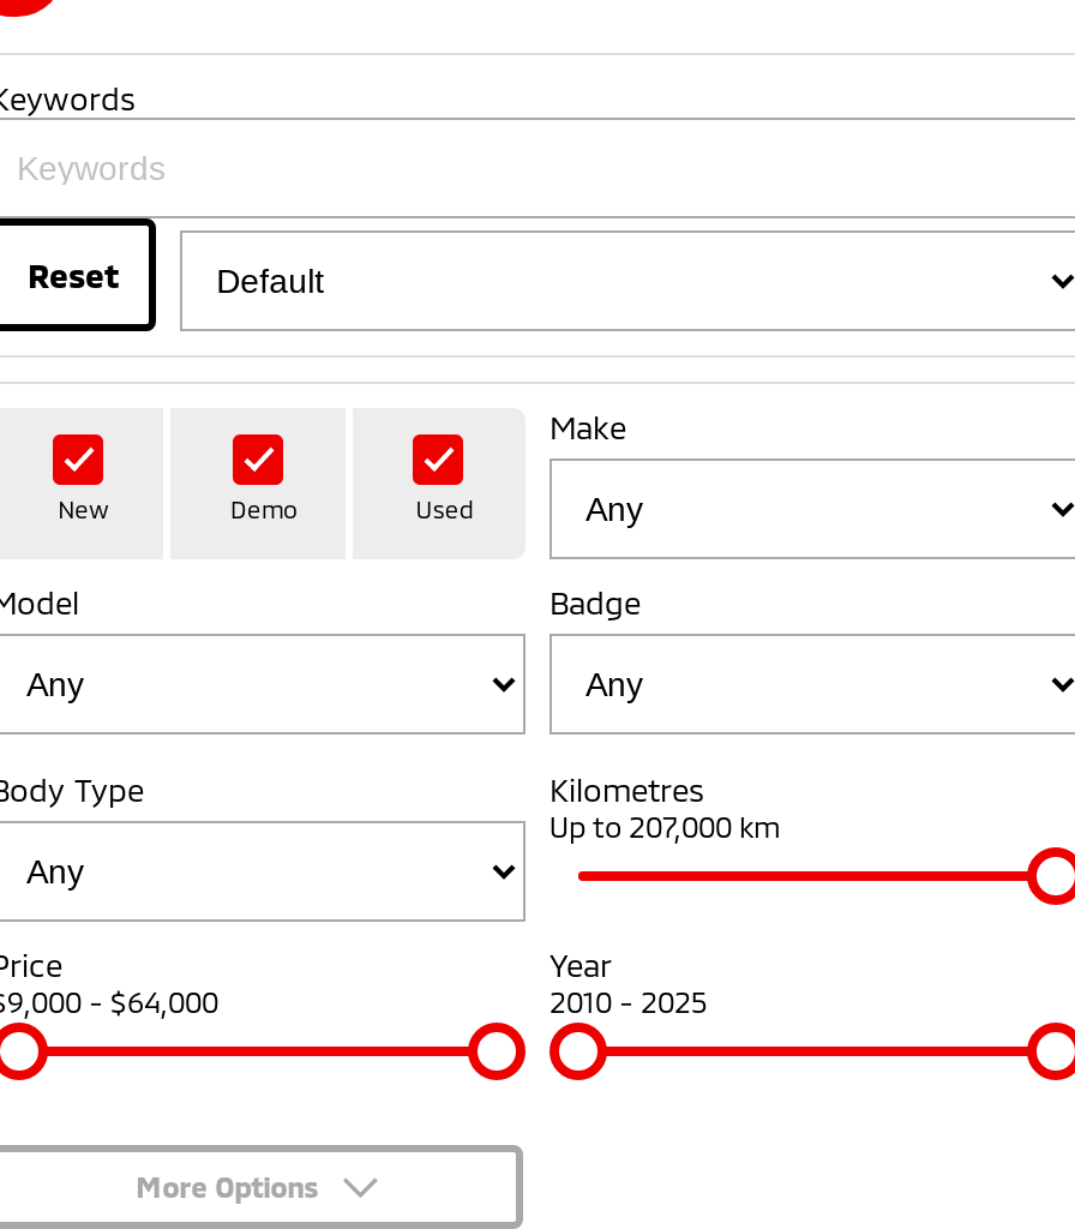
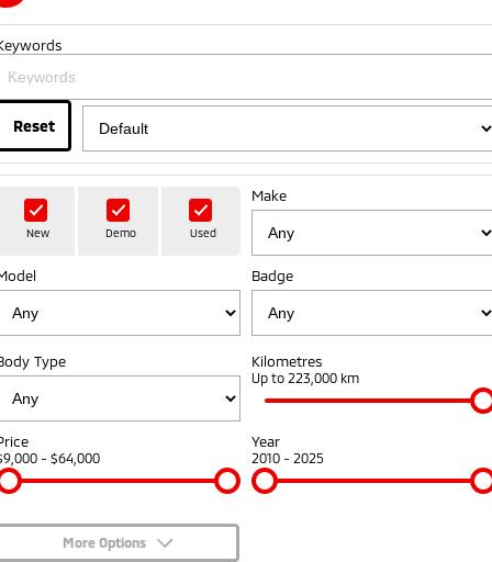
[549,808,780,841] Up to 207,000 km -> [251,369,359,385] Up to 223,000 km

